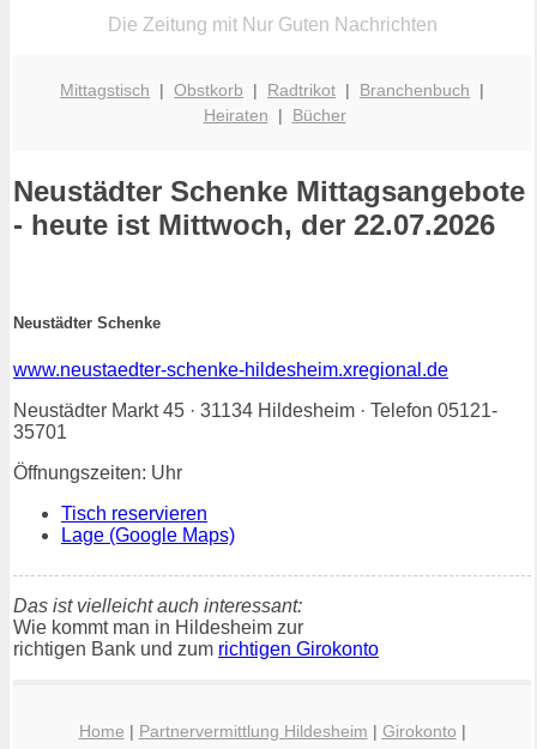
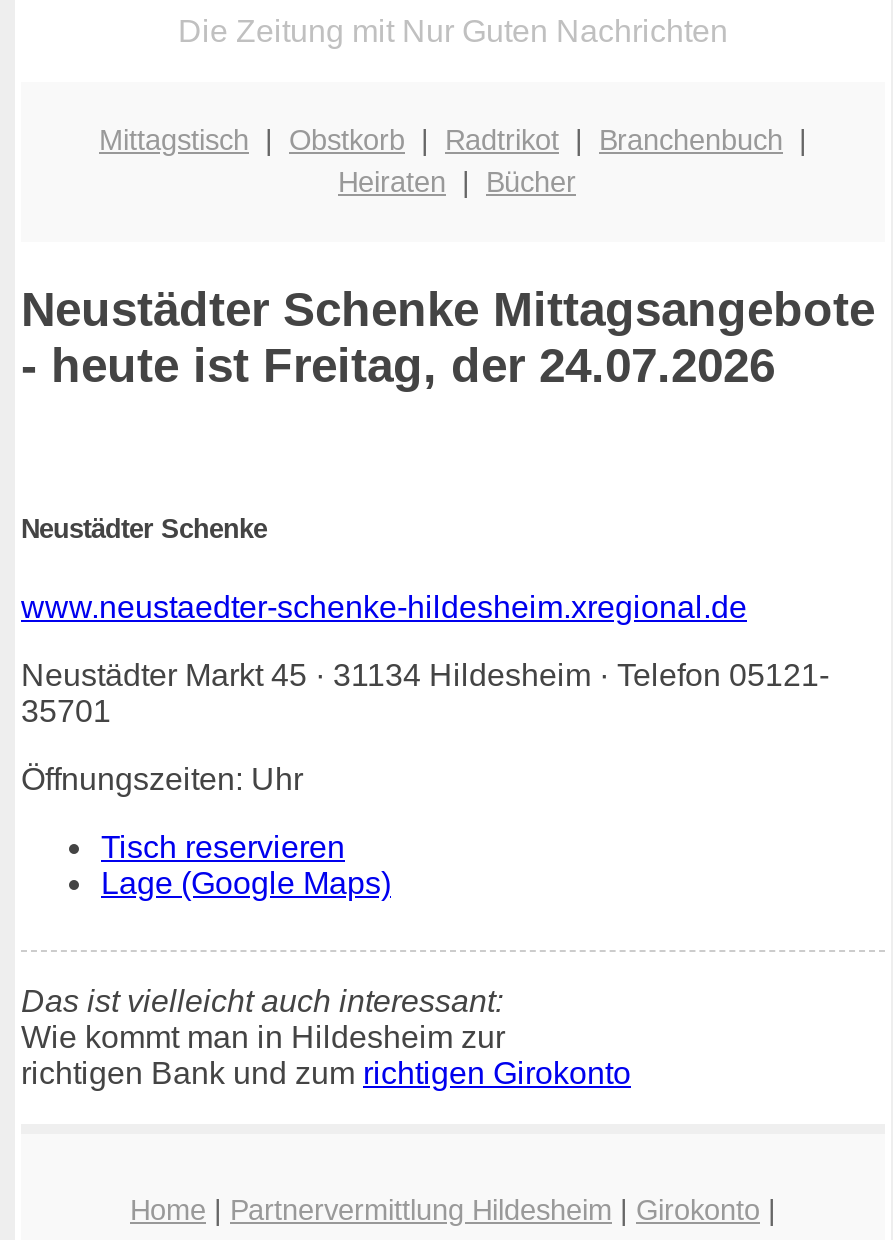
[13,209,495,241] - heute ist Mittwoch, der 22.07.2026 -> [21,339,775,393] - heute ist Freitag, der 24.07.2026

